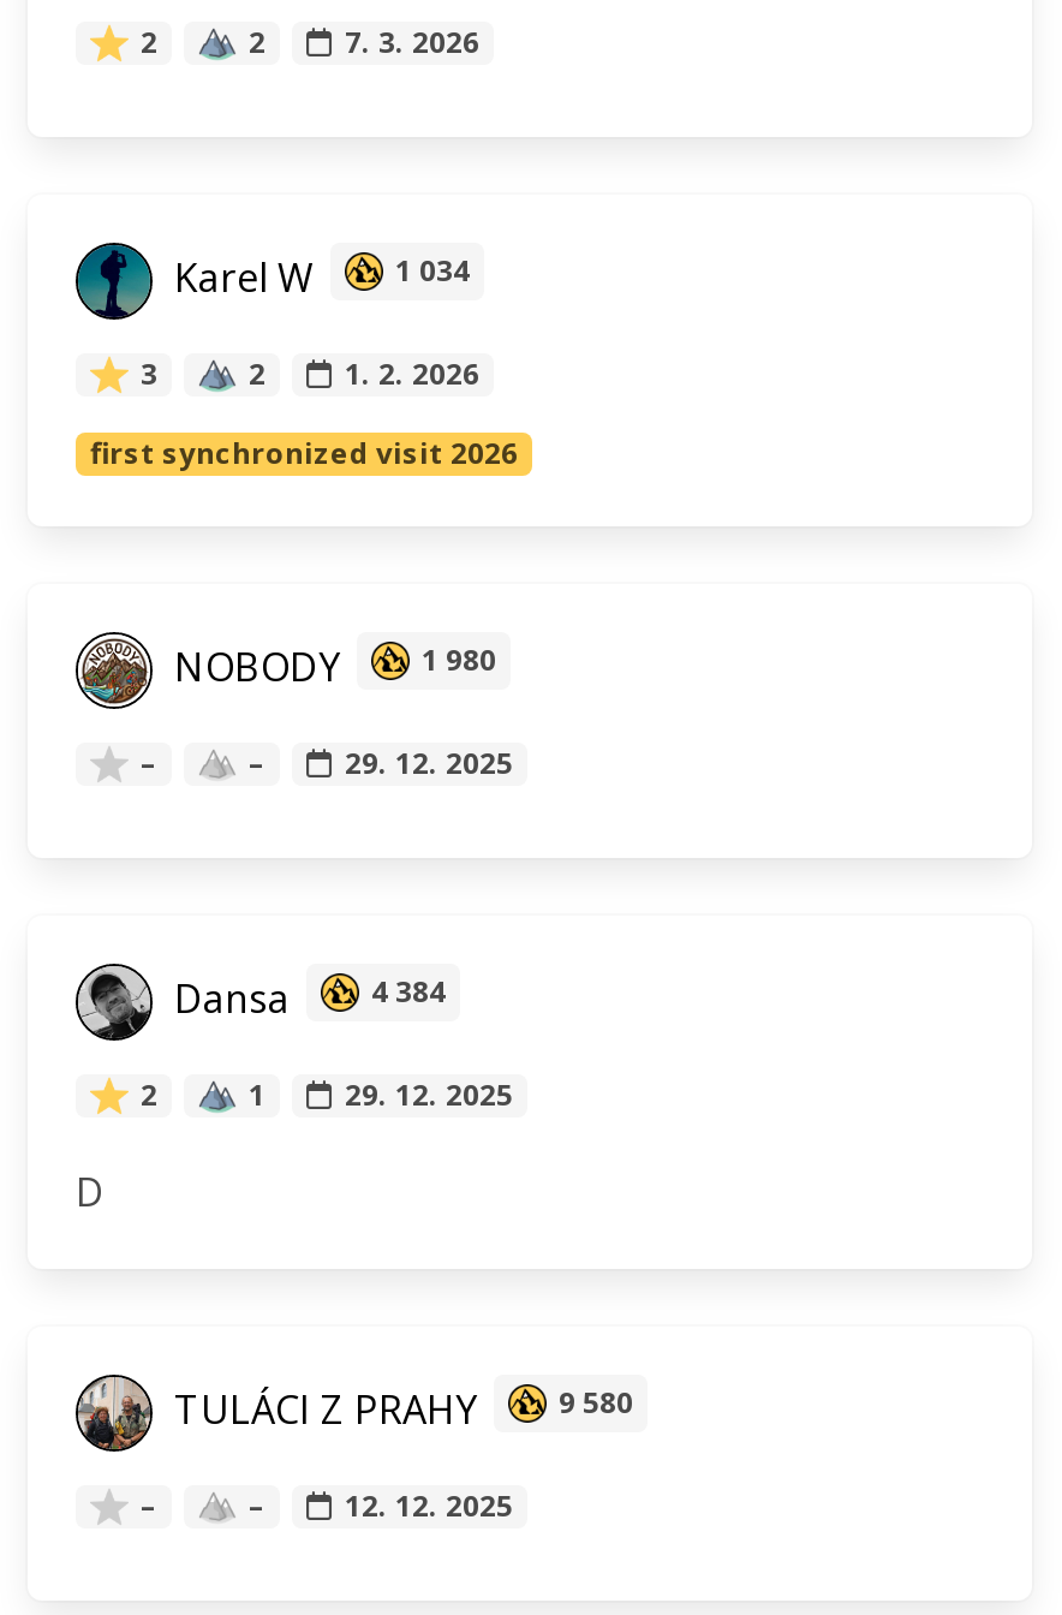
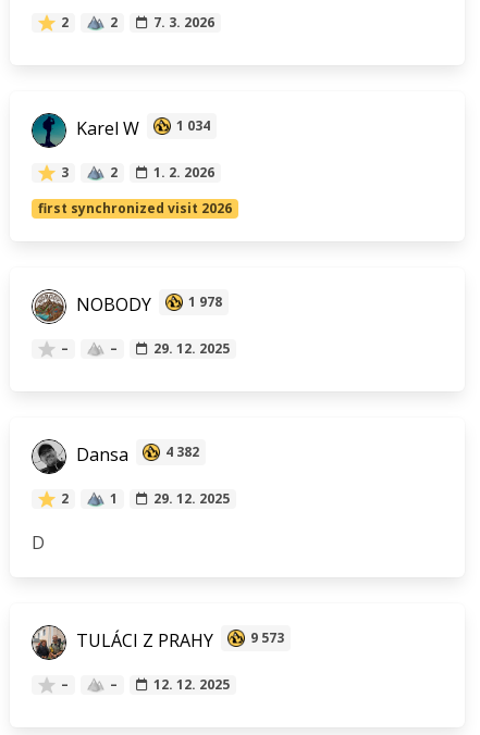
[165,639,496,692] NOBODY 1 980 -> [72,292,222,316] NOBODY 1 978
[165,970,446,1023] Dansa 4 384 -> [72,442,199,466] Dansa 4 382
[165,1381,633,1434] TULÁCI Z PRAHY 9 580 -> [72,628,284,652] TULÁCI Z PRAHY 9 573

